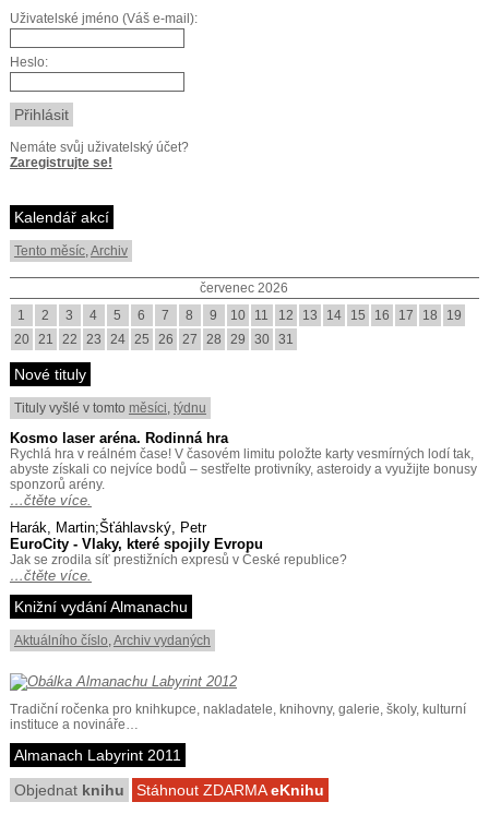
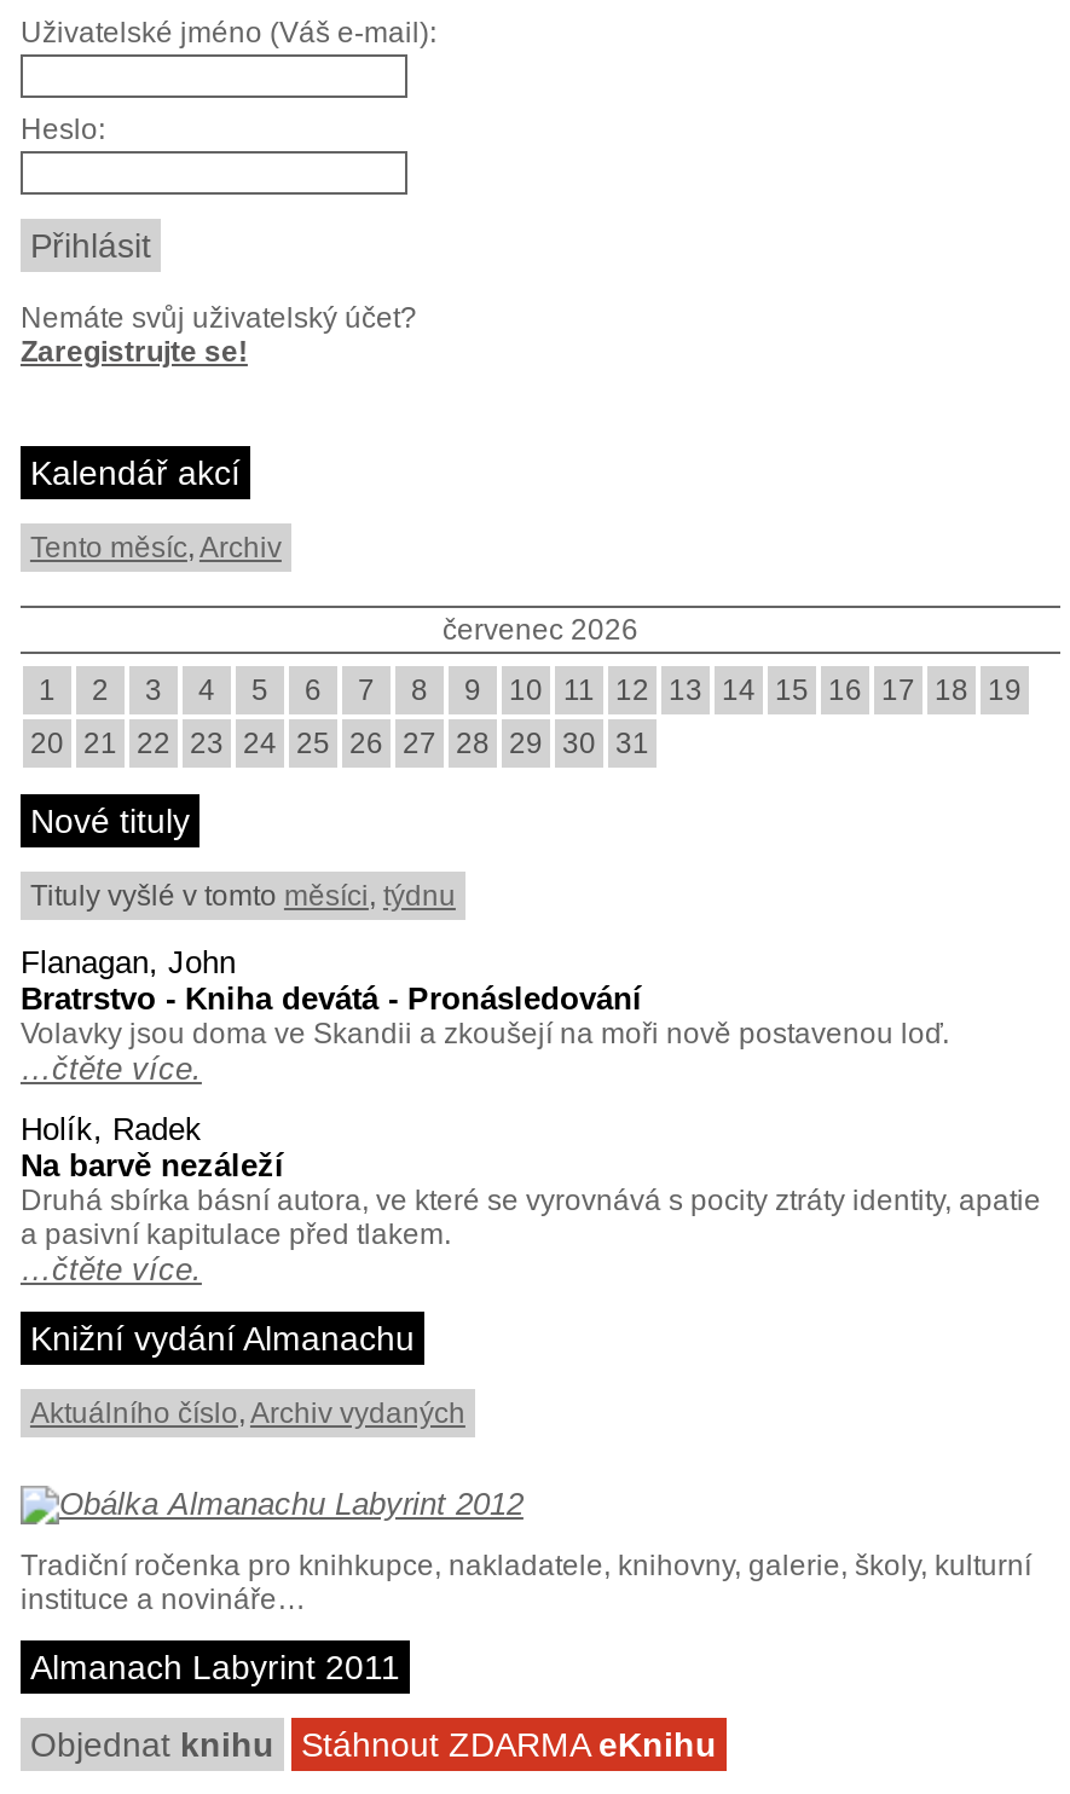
[10,430,477,492] Kosmo laser aréna. Rodinná hra | Rychlá hra v reálném čase! V časovém limitu položte karty vesmírných lodí tak, | abyste získali co nejvíce bodů – sestřelte protivníky, asteroidy a využijte bonusy | sponzorů arény. -> [21,944,949,1051] Flanagan, John | Bratrstvo - Kniha devátá - Pronásledování | Volavky jsou doma ve Skandii a zkoušejí na moři nově postavenou loď.
[10,519,347,567] Harák, Martin;Šťáhlavský, Petr | EuroCity - Vlaky, které spojily Evropu | Jak se zrodila síť prestižních expresů v České republice? -> [21,1111,1041,1251] Holík, Radek | Na barvě nezáleží | Druhá sbírka básní autora, ve které se vyrovnává s pocity ztráty identity, apatie | a pasivní kapitulace před tlakem.

